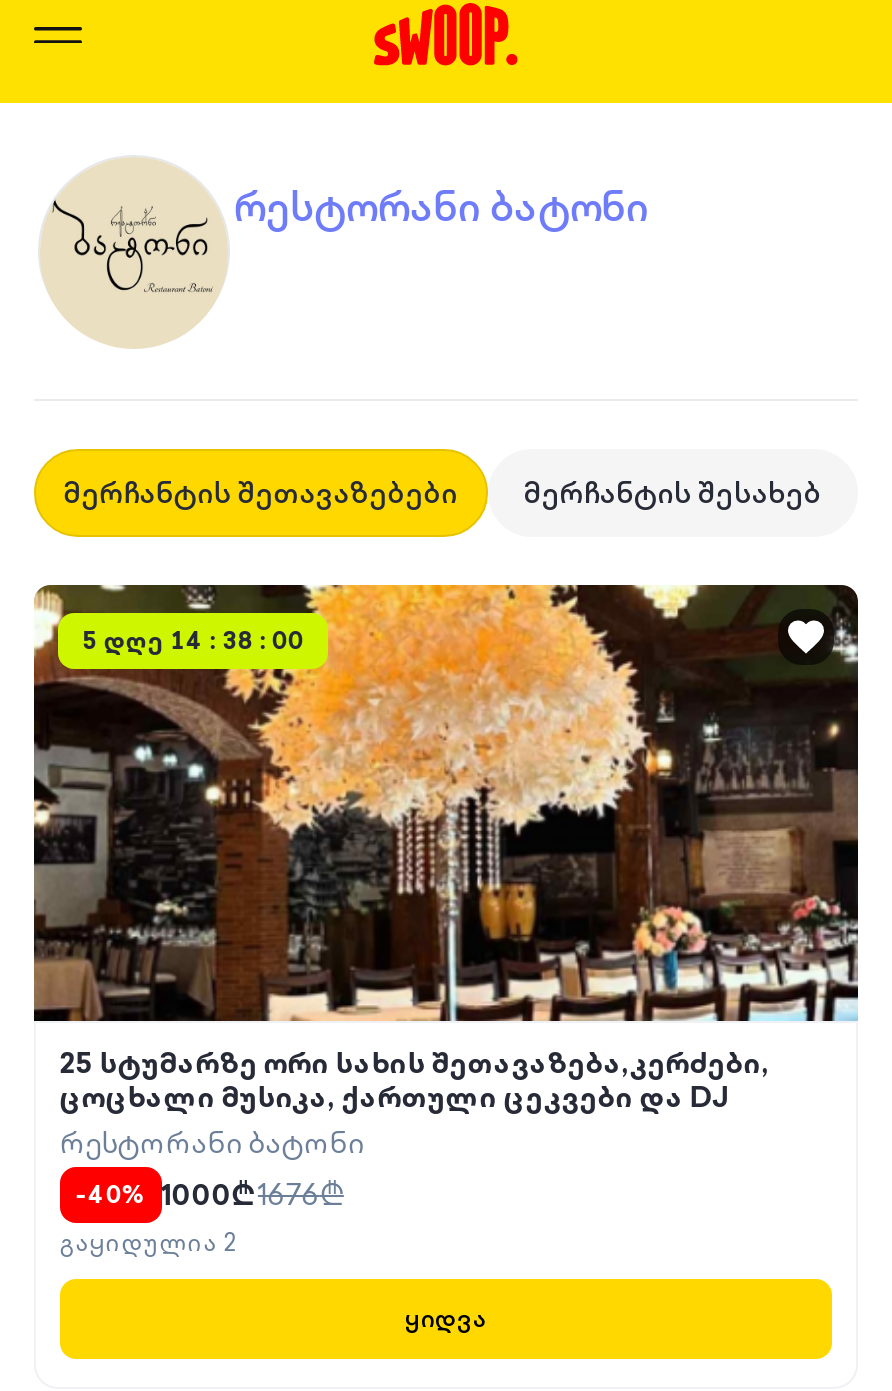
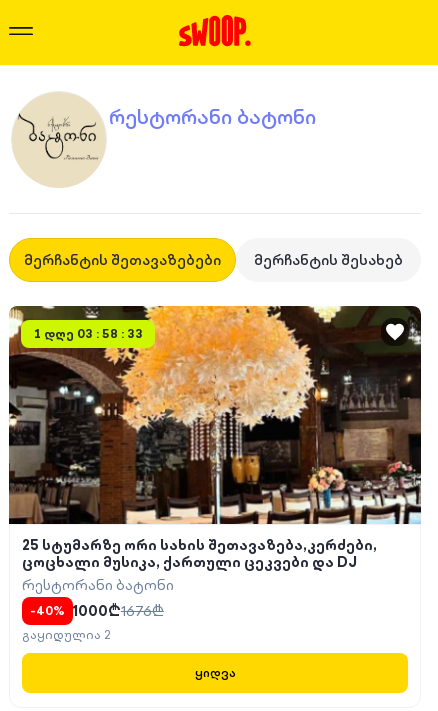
[82,623,304,657] 5 დღე 14 : 38 : 00 -> [33,325,143,342] 1 დღე 03 : 58 : 33

